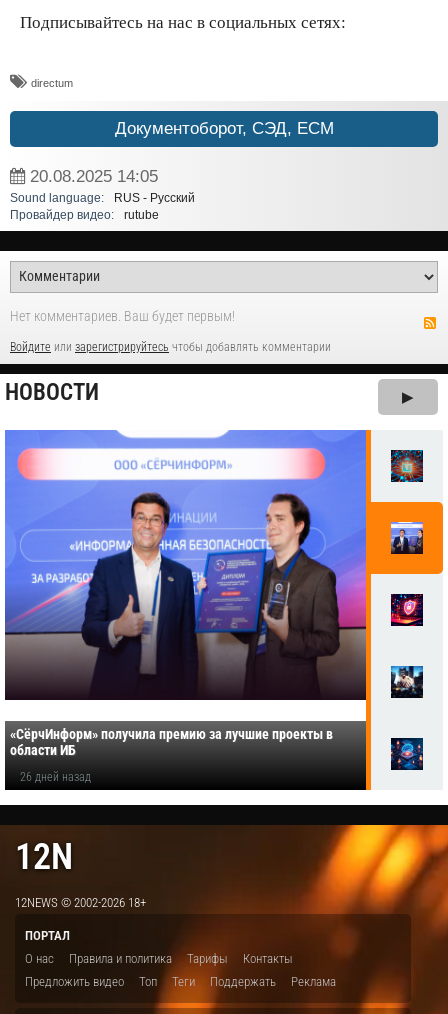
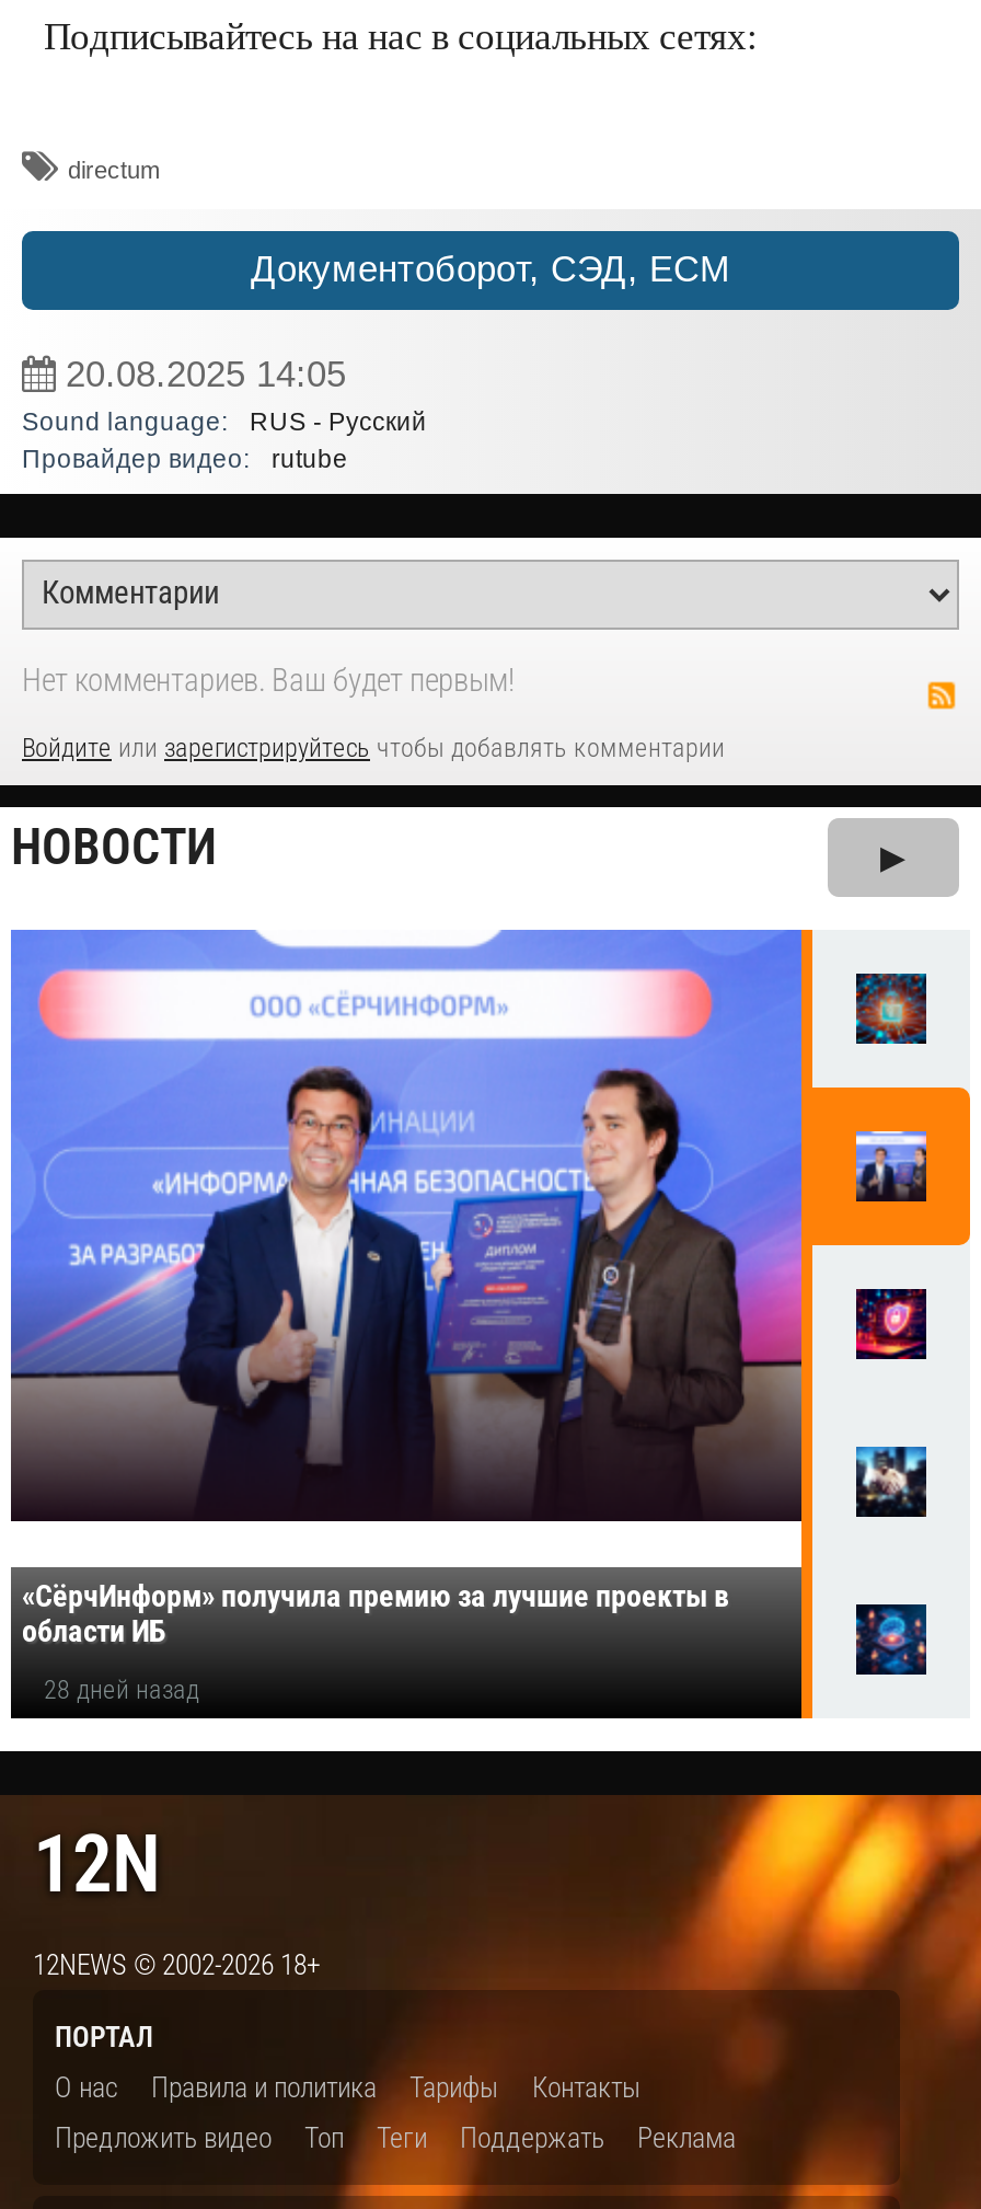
[20,770,91,784] 26 дней назад -> [44,1674,199,1705] 28 дней назад

